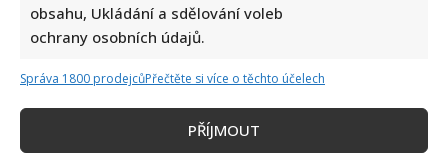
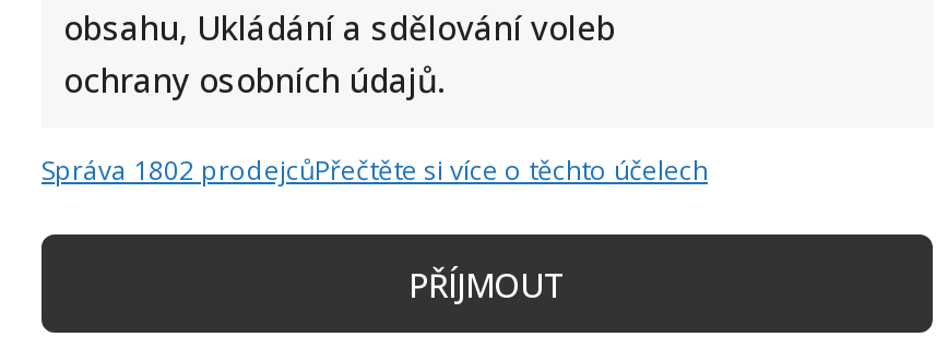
[20,69,325,86] Správa 1800 prodejcůPřečtěte si více o těchto účelech -> [42,152,708,189] Správa 1802 prodejcůPřečtěte si více o těchto účelech

